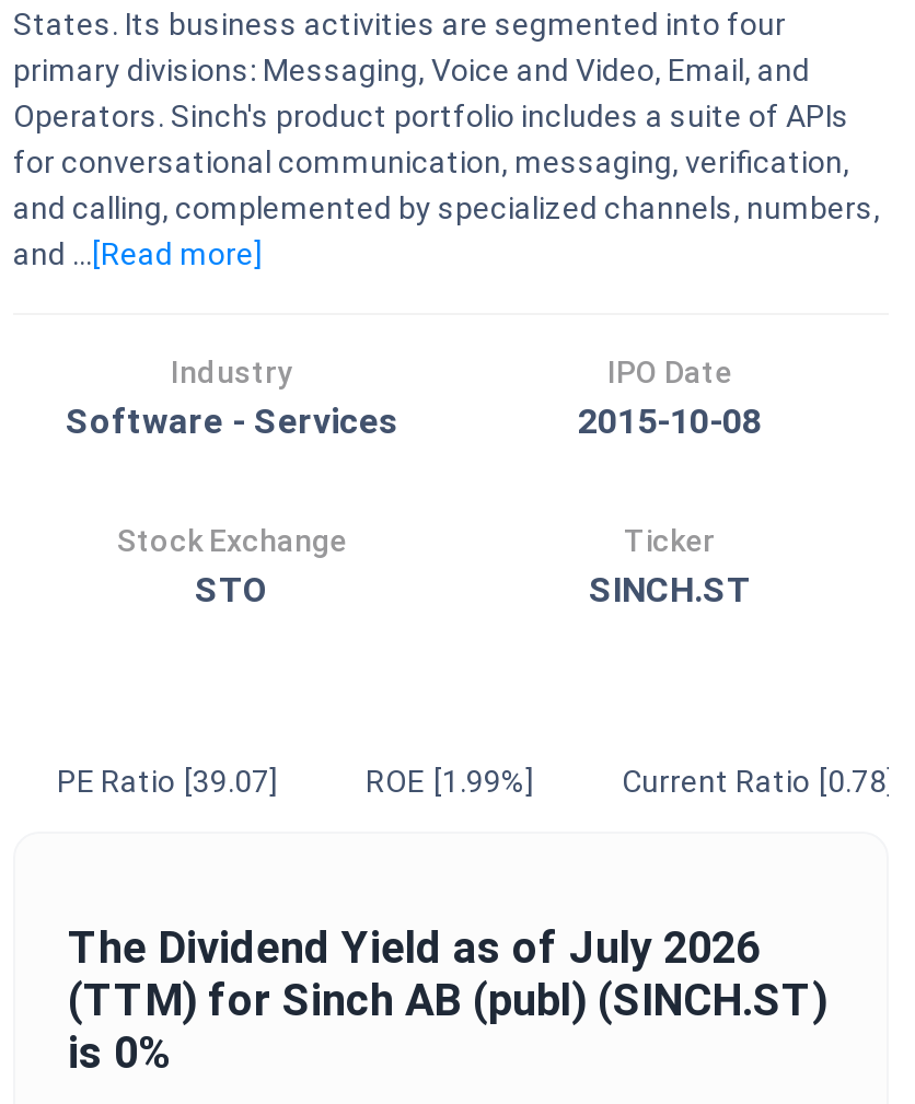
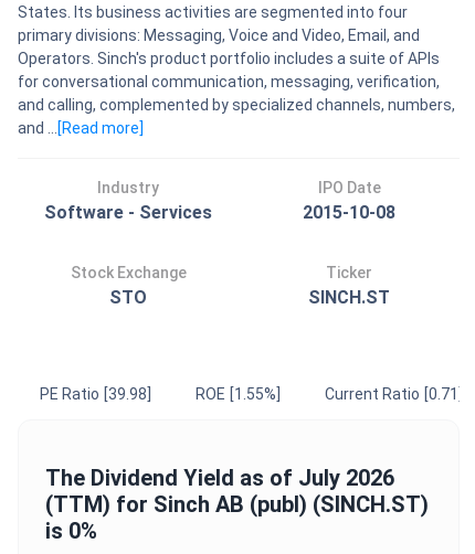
[57,764,278,799] PE Ratio [39.07] -> [40,385,151,403] PE Ratio [39.98]
[366,764,534,799] ROE [1.99%] -> [196,385,281,403] ROE [1.55%]
[622,764,895,799] Current Ratio [0.78] -> [325,385,463,403] Current Ratio [0.71]

